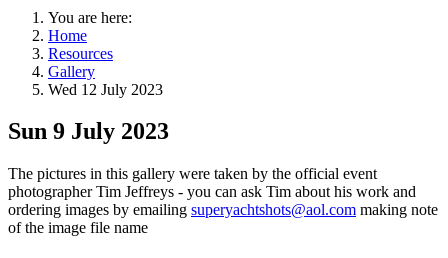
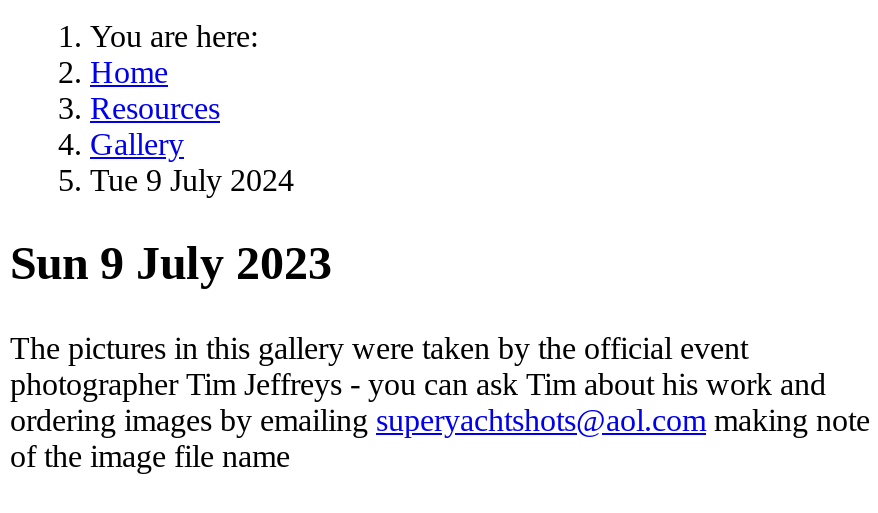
[48,80,163,97] Wed 12 July 2023 -> [90,162,294,196] Tue 9 July 2024

